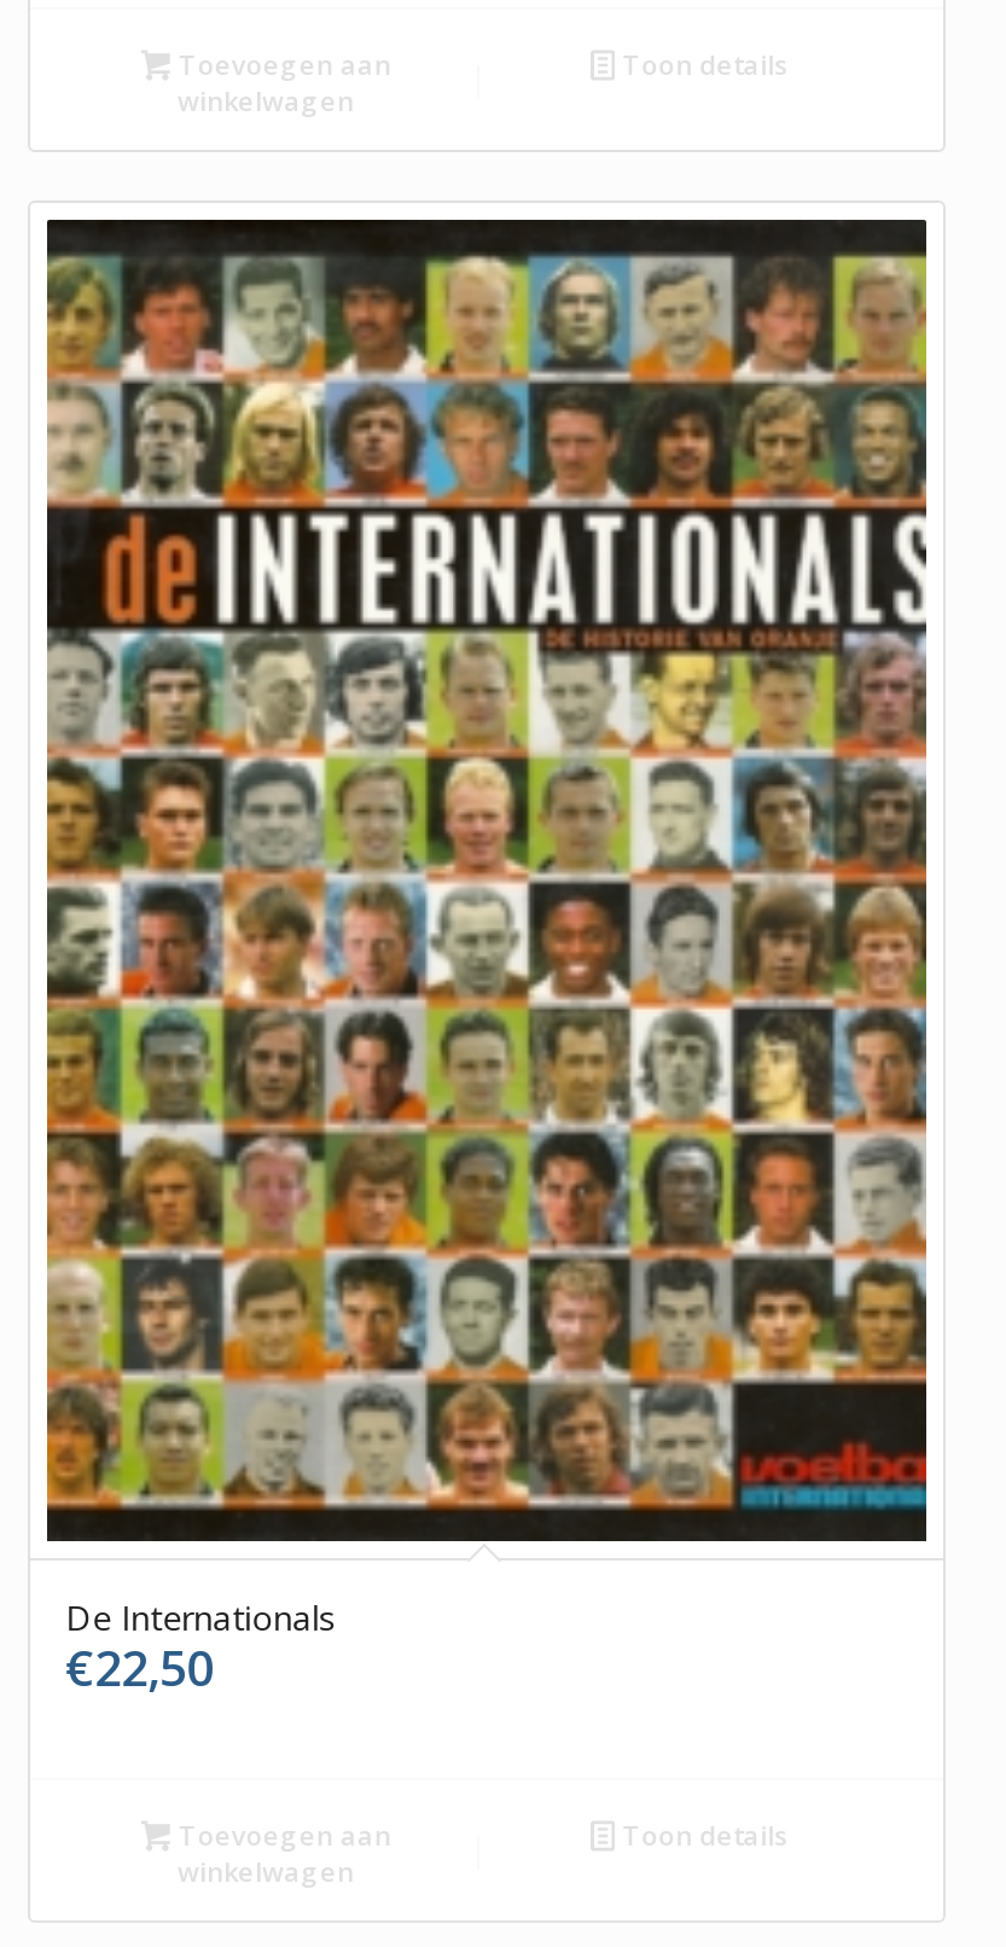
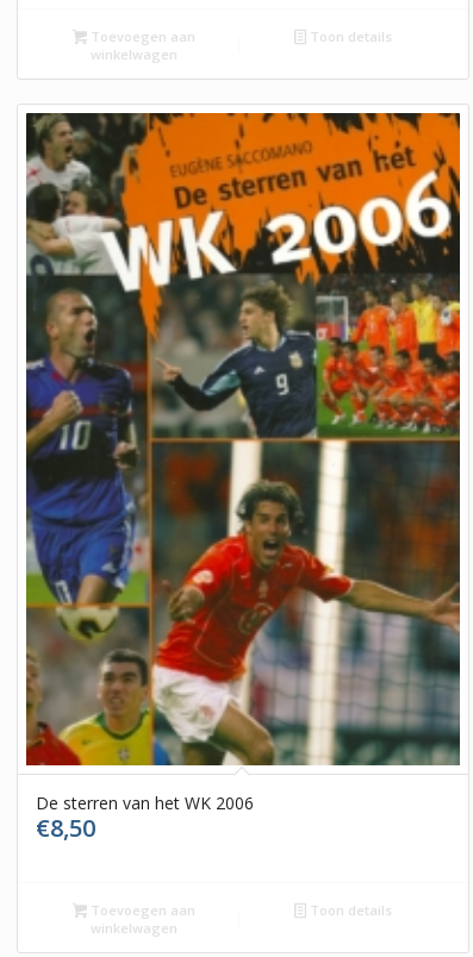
[45,216,929,1701] [image] | De Internationals | €22,50 -> [25,112,461,843] [image] | De sterren van het WK 2006 | €8,50

